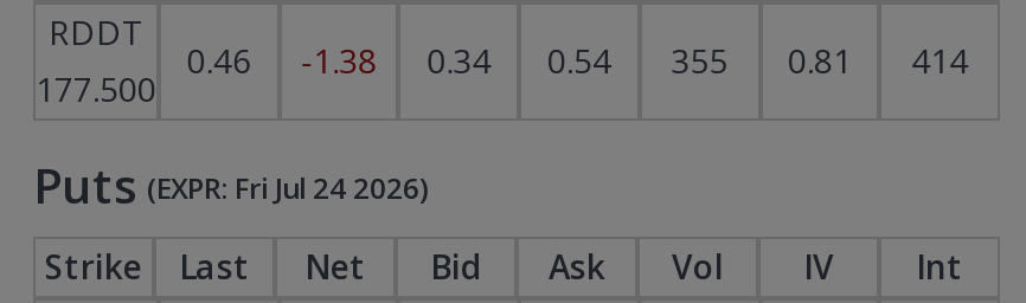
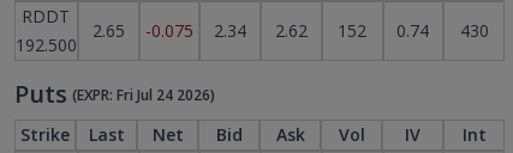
[187,38,251,83] 0.46 -> [92,19,125,42] 2.65
[301,38,377,83] -1.38 -> [145,19,194,42] -0.075
[427,38,491,83] 0.34 -> [214,19,247,42] 2.34
[547,38,611,83] 0.54 -> [275,19,308,42] 2.62
[671,38,728,83] 355 -> [338,19,367,42] 152
[788,38,852,83] 0.81 -> [397,19,429,42] 0.74
[912,38,968,83] 414 -> [460,19,489,42] 430
[36,66,156,111] 177.500 -> [16,33,77,56] 192.500

